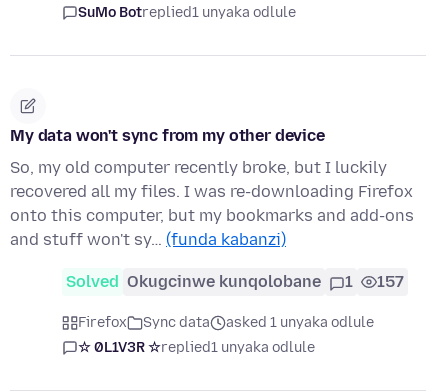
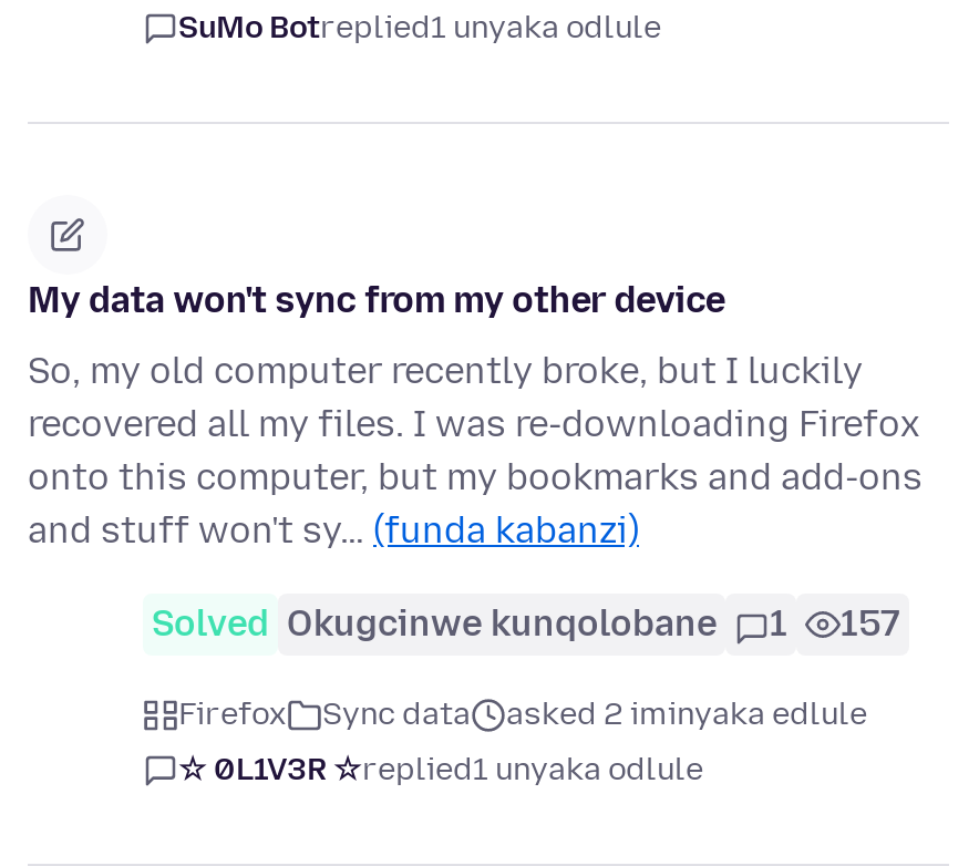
[226,314,374,331] asked 1 unyaka odlule -> [506,697,867,734] asked 2 iminyaka edlule

